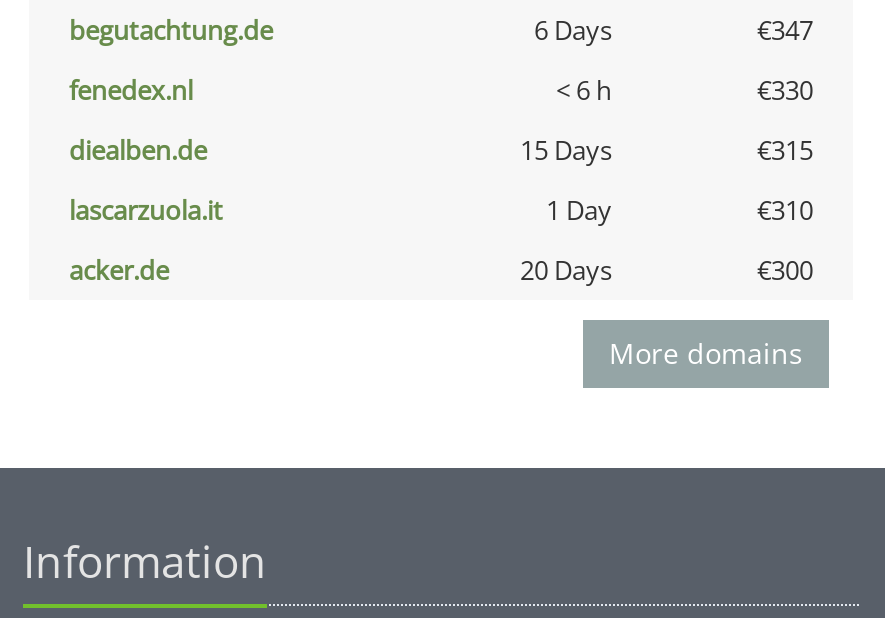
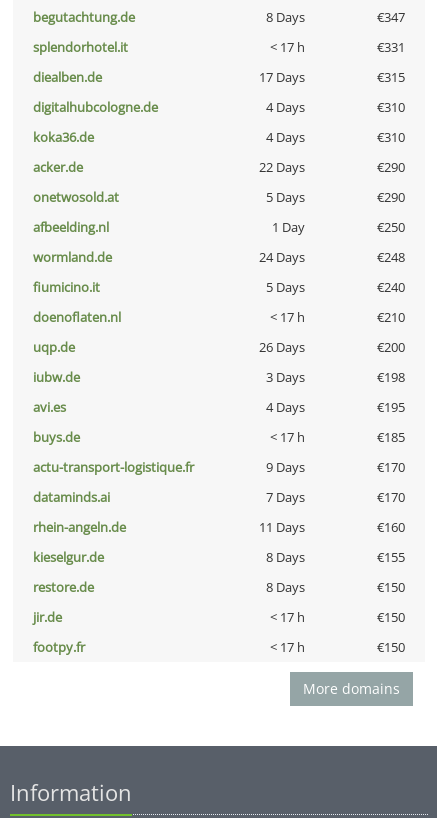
[534,12,612,48] 6 Days -> [265,8,304,26] 8 Days
[69,72,813,108] fenedex.nl | < 6 h | €330 -> [33,38,405,56] splendorhotel.it | < 17 h | €331
[520,132,612,168] 15 Days -> [258,68,304,86] 17 Days
[69,192,612,228] lascarzuola.it | 1 Day -> [33,98,405,146] digitalhubcologne.de | 4 Days | €310 | koka36.de | 4 Days
[520,252,813,288] 20 Days | €300 -> [33,158,405,656] 22 Days | €290 | onetwosold.at | 5 Days | €290 | afbeelding.nl | 1 Day | €250 | wormland.de | 24 Days | €248 | fiumicino.it | 5 Days | €240 | doenoflaten.nl | < 17 h | €210 | uqp.de | 26 Days | €200 | iubw.de | 3 Days | €198 | avi.es | 4 Days | €195 | buys.de | < 17 h | €185 | actu-transport-logistique.fr | 9 Days | €170 | dataminds.ai | 7 Days | €170 | rhein-angeln.de | 11 Days | €160 | kieselgur.de | 8 Days | €155 | restore.de | 8 Days | €150 | jir.de | < 17 h | €150 | footpy.fr | < 17 h | €150

